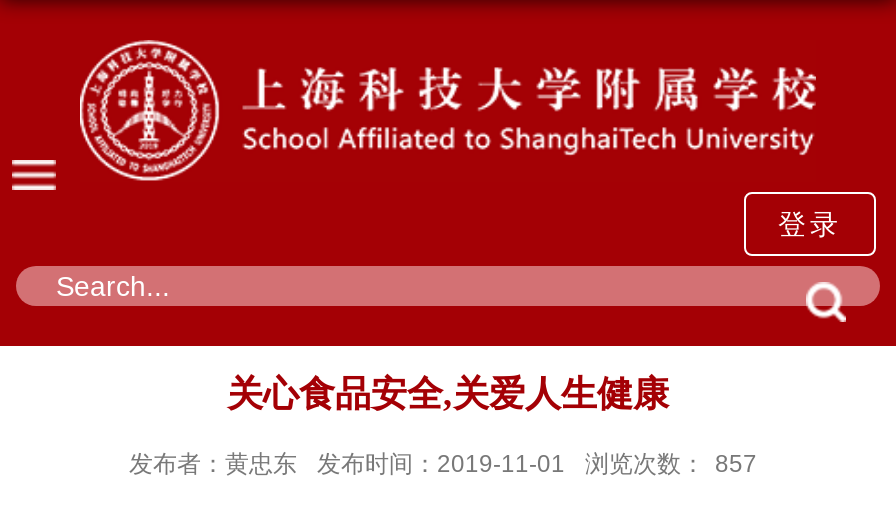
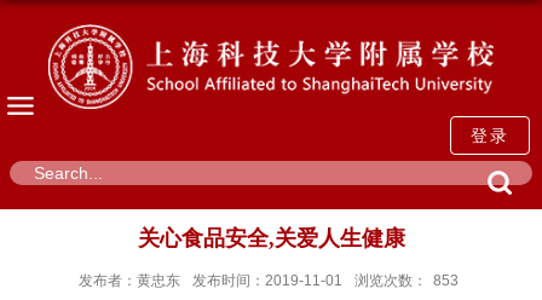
[129,450,757,478] 发布者：黄忠东 发布时间：2019-11-01 浏览次数： 857 -> [78,272,458,289] 发布者：黄忠东 发布时间：2019-11-01 浏览次数： 853

